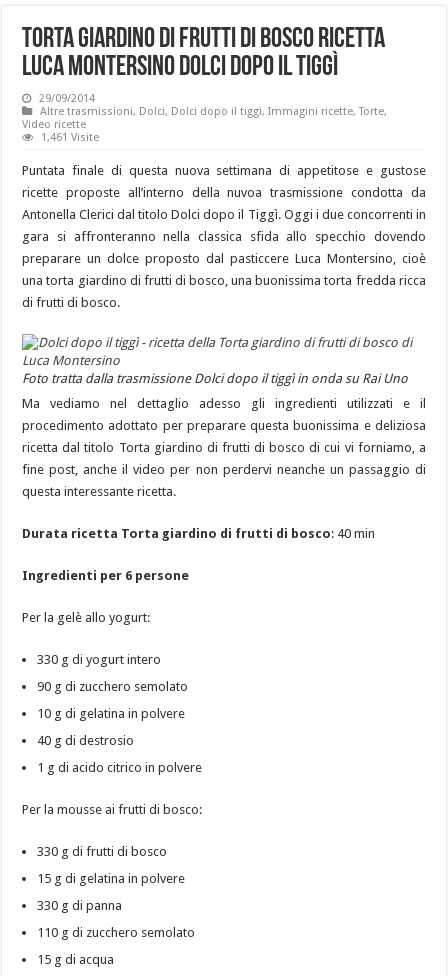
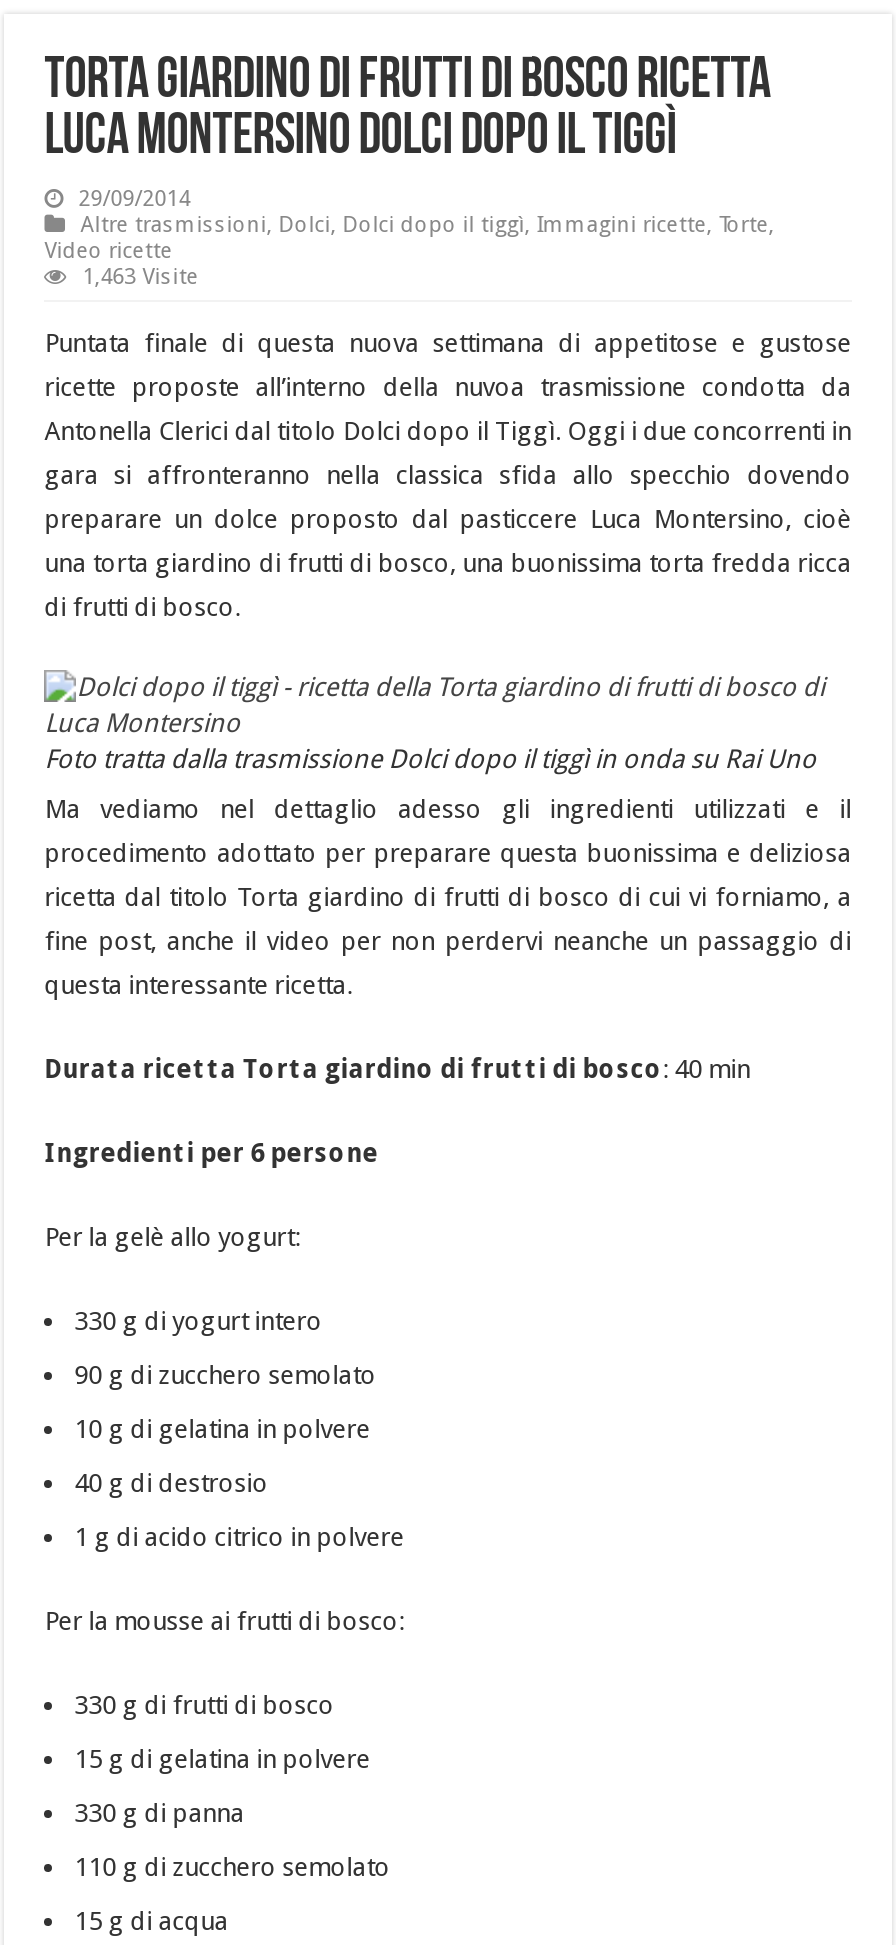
[41,131,99,144] 1,461 Visite -> [82,264,198,290] 1,463 Visite

